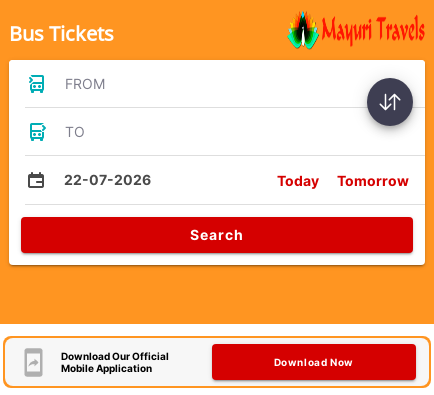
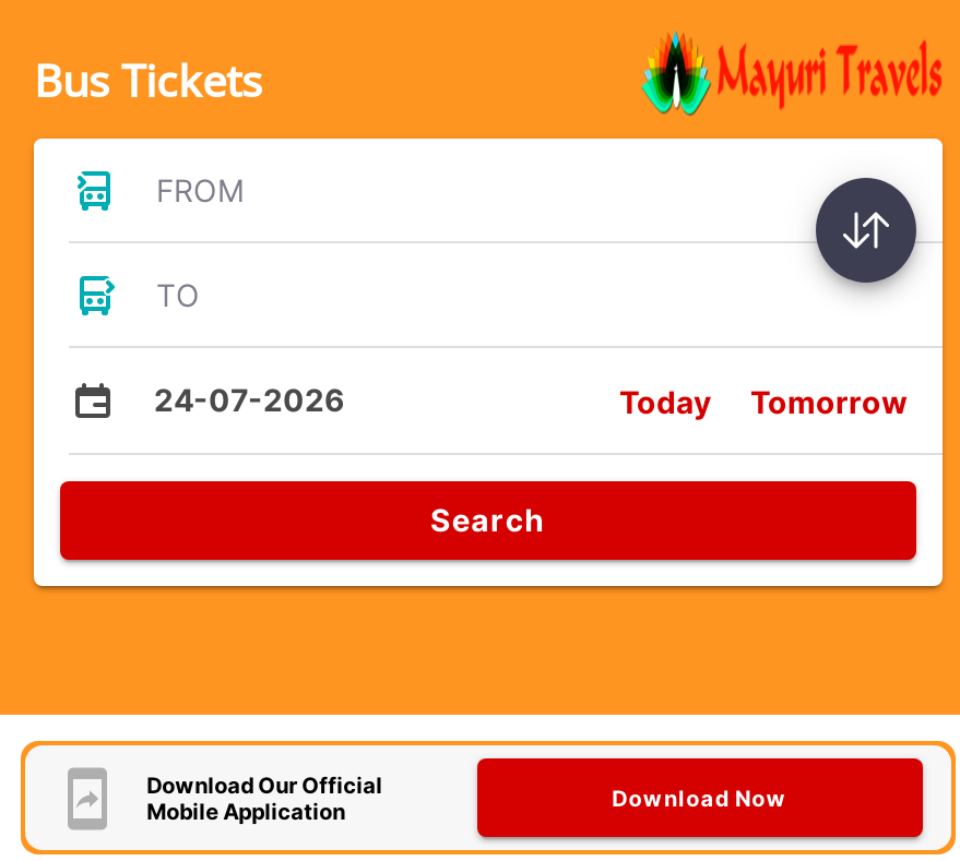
[64,171,151,188] 22-07-2026 -> [154,381,344,418] 24-07-2026

